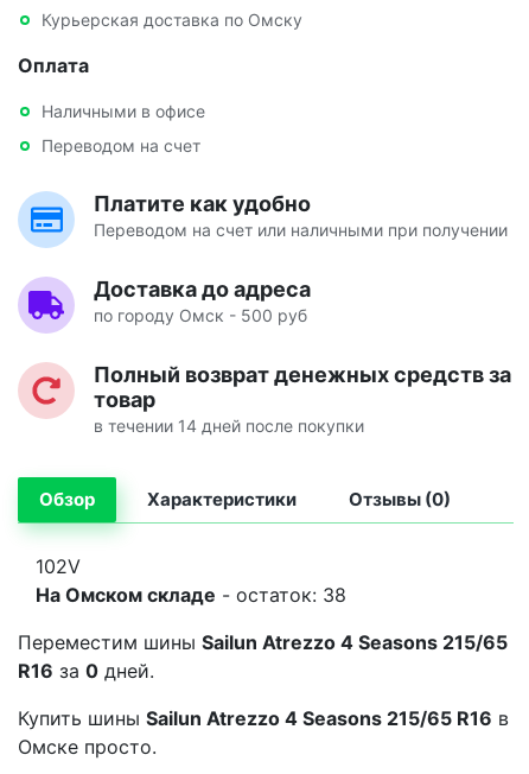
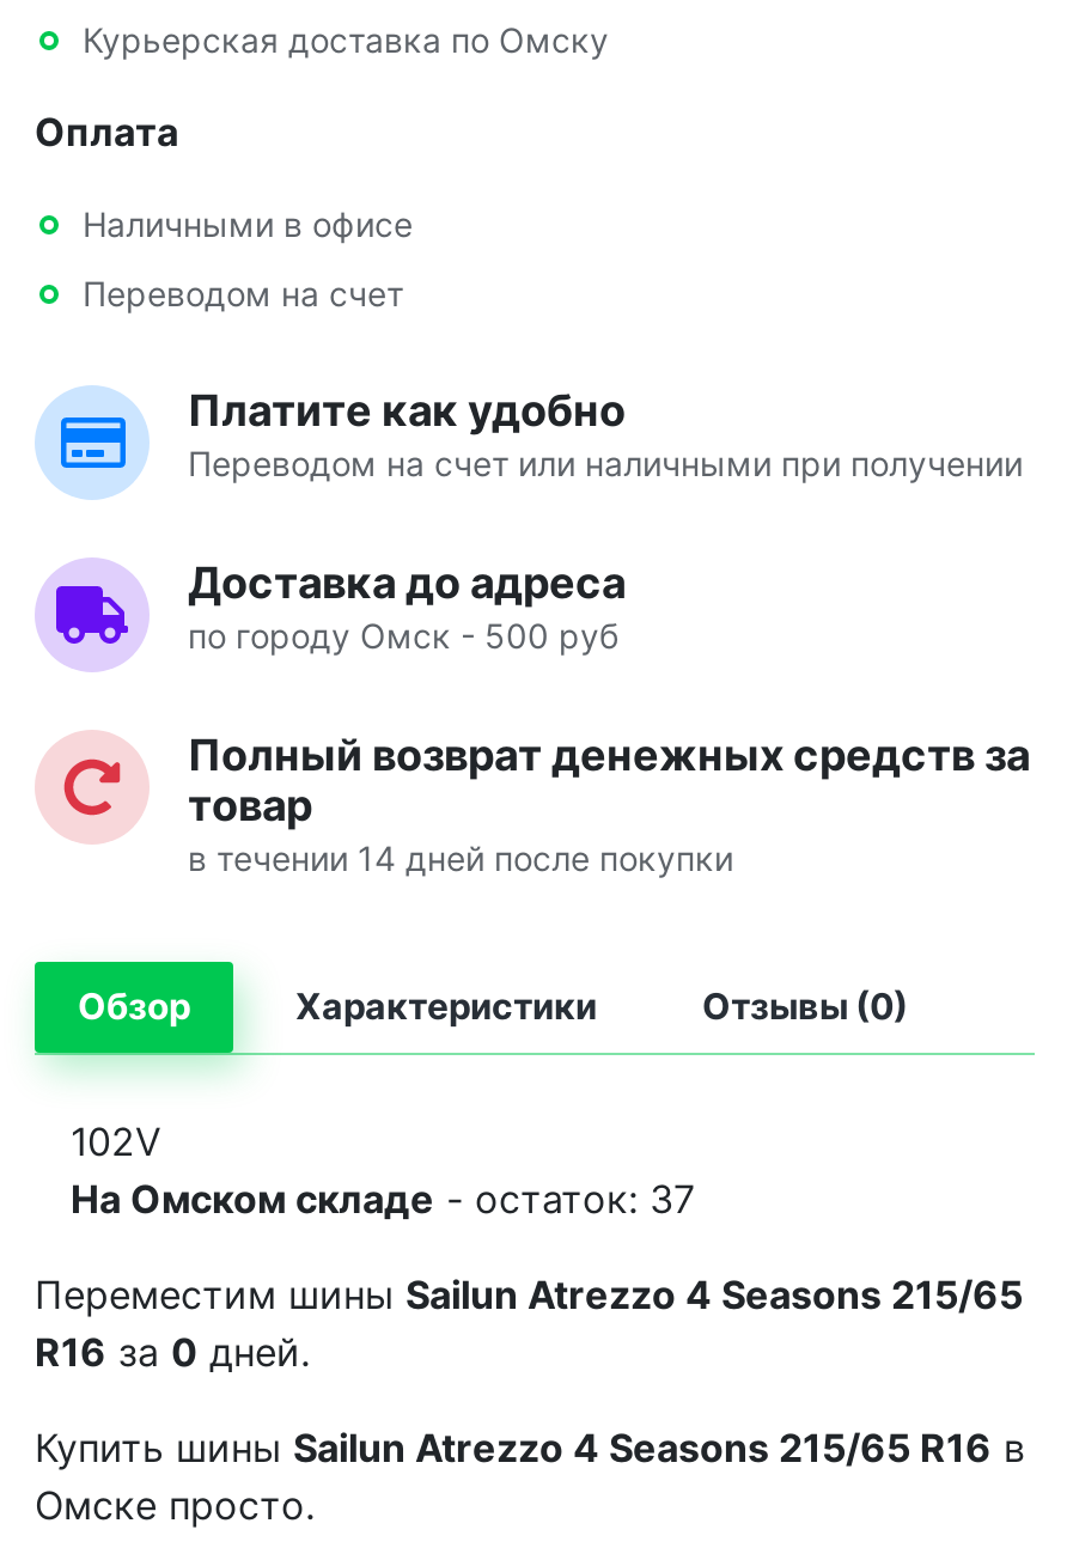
[36,583,346,606] На Омском складе - остаток: 38 -> [71,1175,695,1222] На Омском складе - остаток: 37

